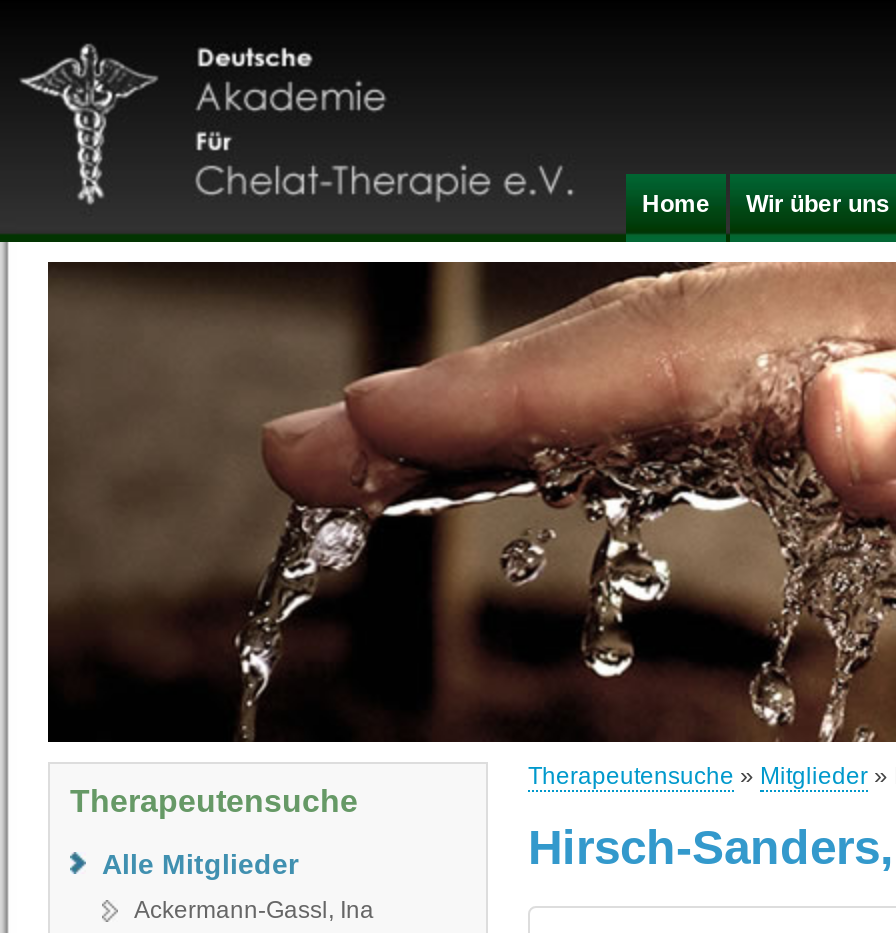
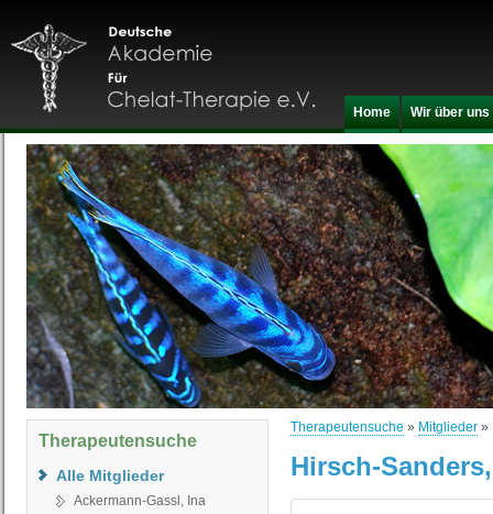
[46,260,890,744] [image] -> [25,143,490,409] [image]

